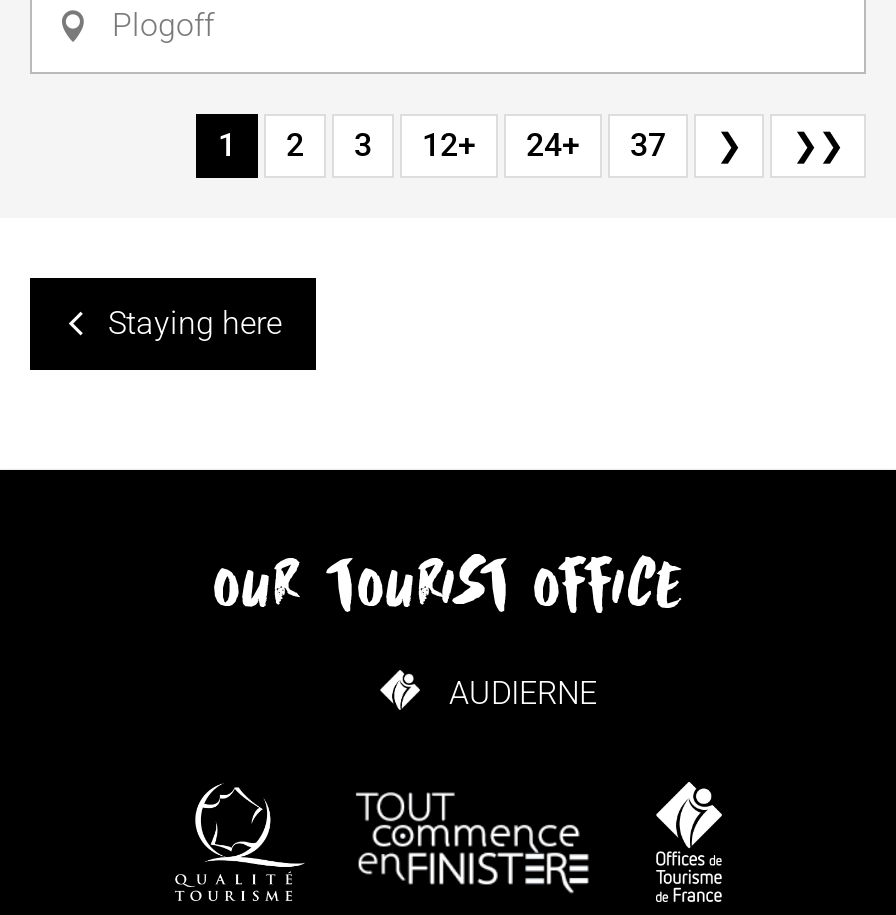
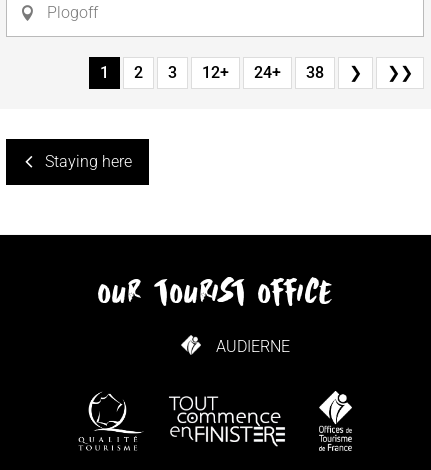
[630,126,666,164] 37 -> [306,63,324,82] 38

